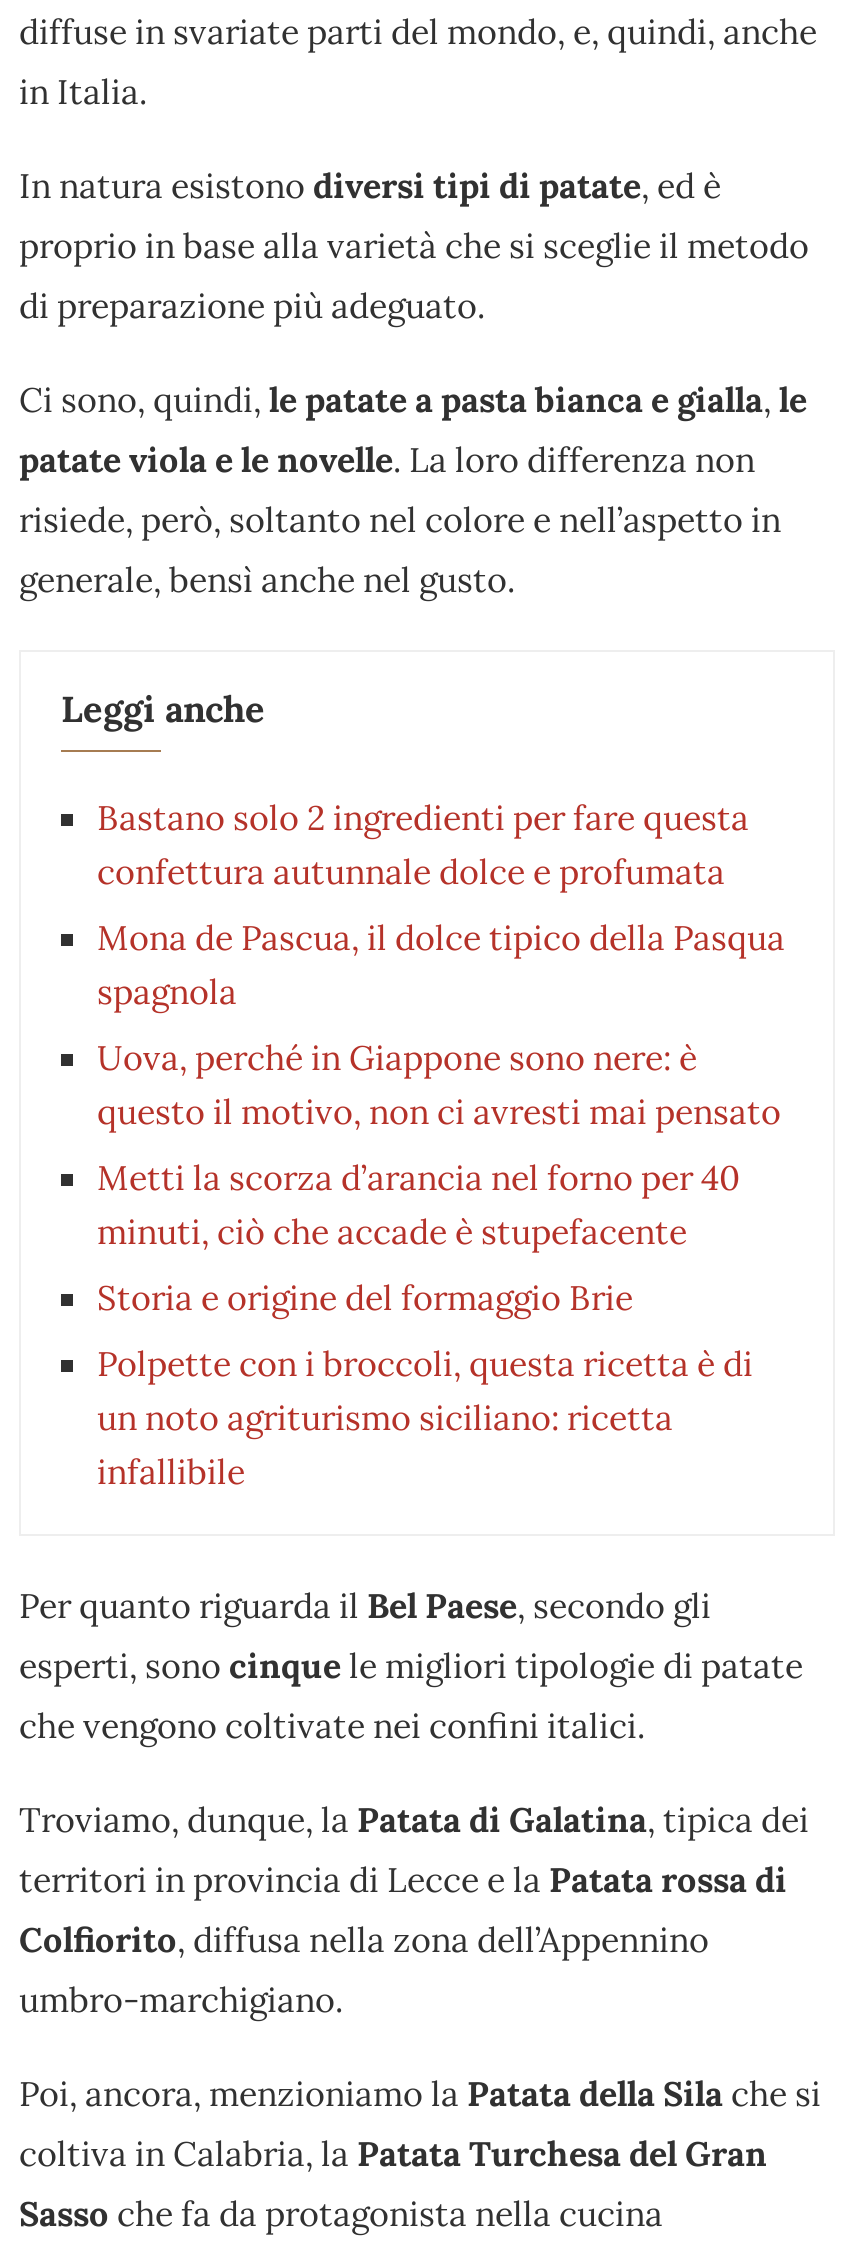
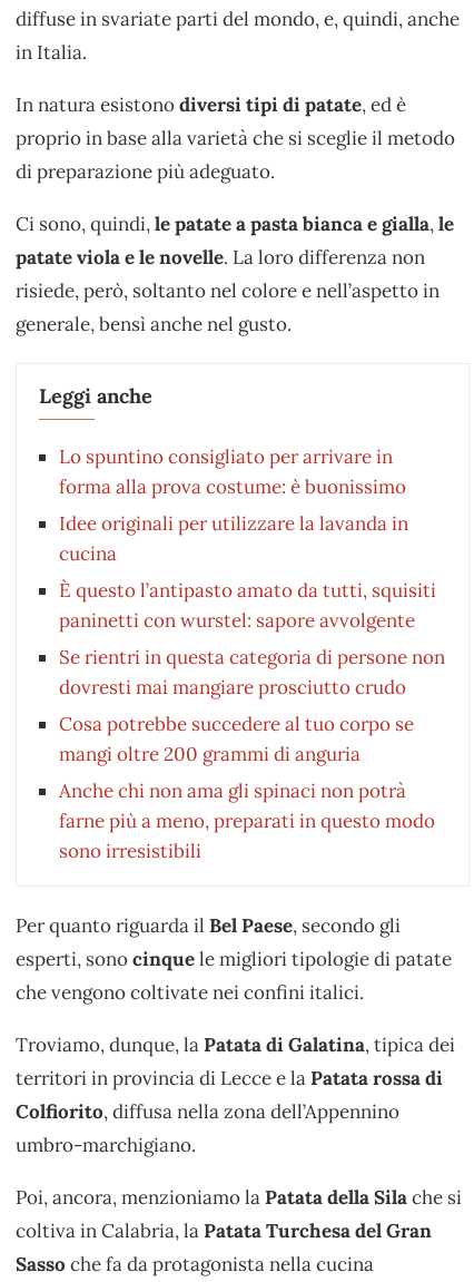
[97,797,749,895] Bastano solo 2 ingredienti per fare questa | confettura autunnale dolce e profumata -> [59,445,406,499] Lo spuntino consigliato per arrivare in | forma alla prova costume: è buonissimo
[97,917,785,1015] Mona de Pascua, il dolce tipico della Pasqua | spagnola -> [59,512,408,566] Idee originali per utilizzare la lavanda in | cucina
[97,1037,781,1135] Uova, perché in Giappone sono nere: è | questo il motivo, non ci avresti mai pensato -> [59,578,436,633] È questo l’antipasto amato da tutti, squisiti | paninetti con wurstel: sapore avvolgente
[97,1157,741,1255] Metti la scorza d’arancia nel forno per 40 | minuti, ciò che accade è stupefacente -> [59,645,445,700] Se rientri in questa categoria di persone non | dovresti mai mangiare prosciutto crudo
[97,1277,633,1321] Storia e origine del formaggio Brie -> [59,712,414,767] Cosa potrebbe succedere al tuo corpo se | mangi oltre 200 grammi di anguria
[97,1343,753,1495] Polpette con i broccoli, questa ricetta è di | un noto agriturismo siciliano: ricetta | infallibile -> [59,779,435,864] Anche chi non ama gli spinaci non potrà | farne più a meno, preparati in questo modo | sono irresistibili

